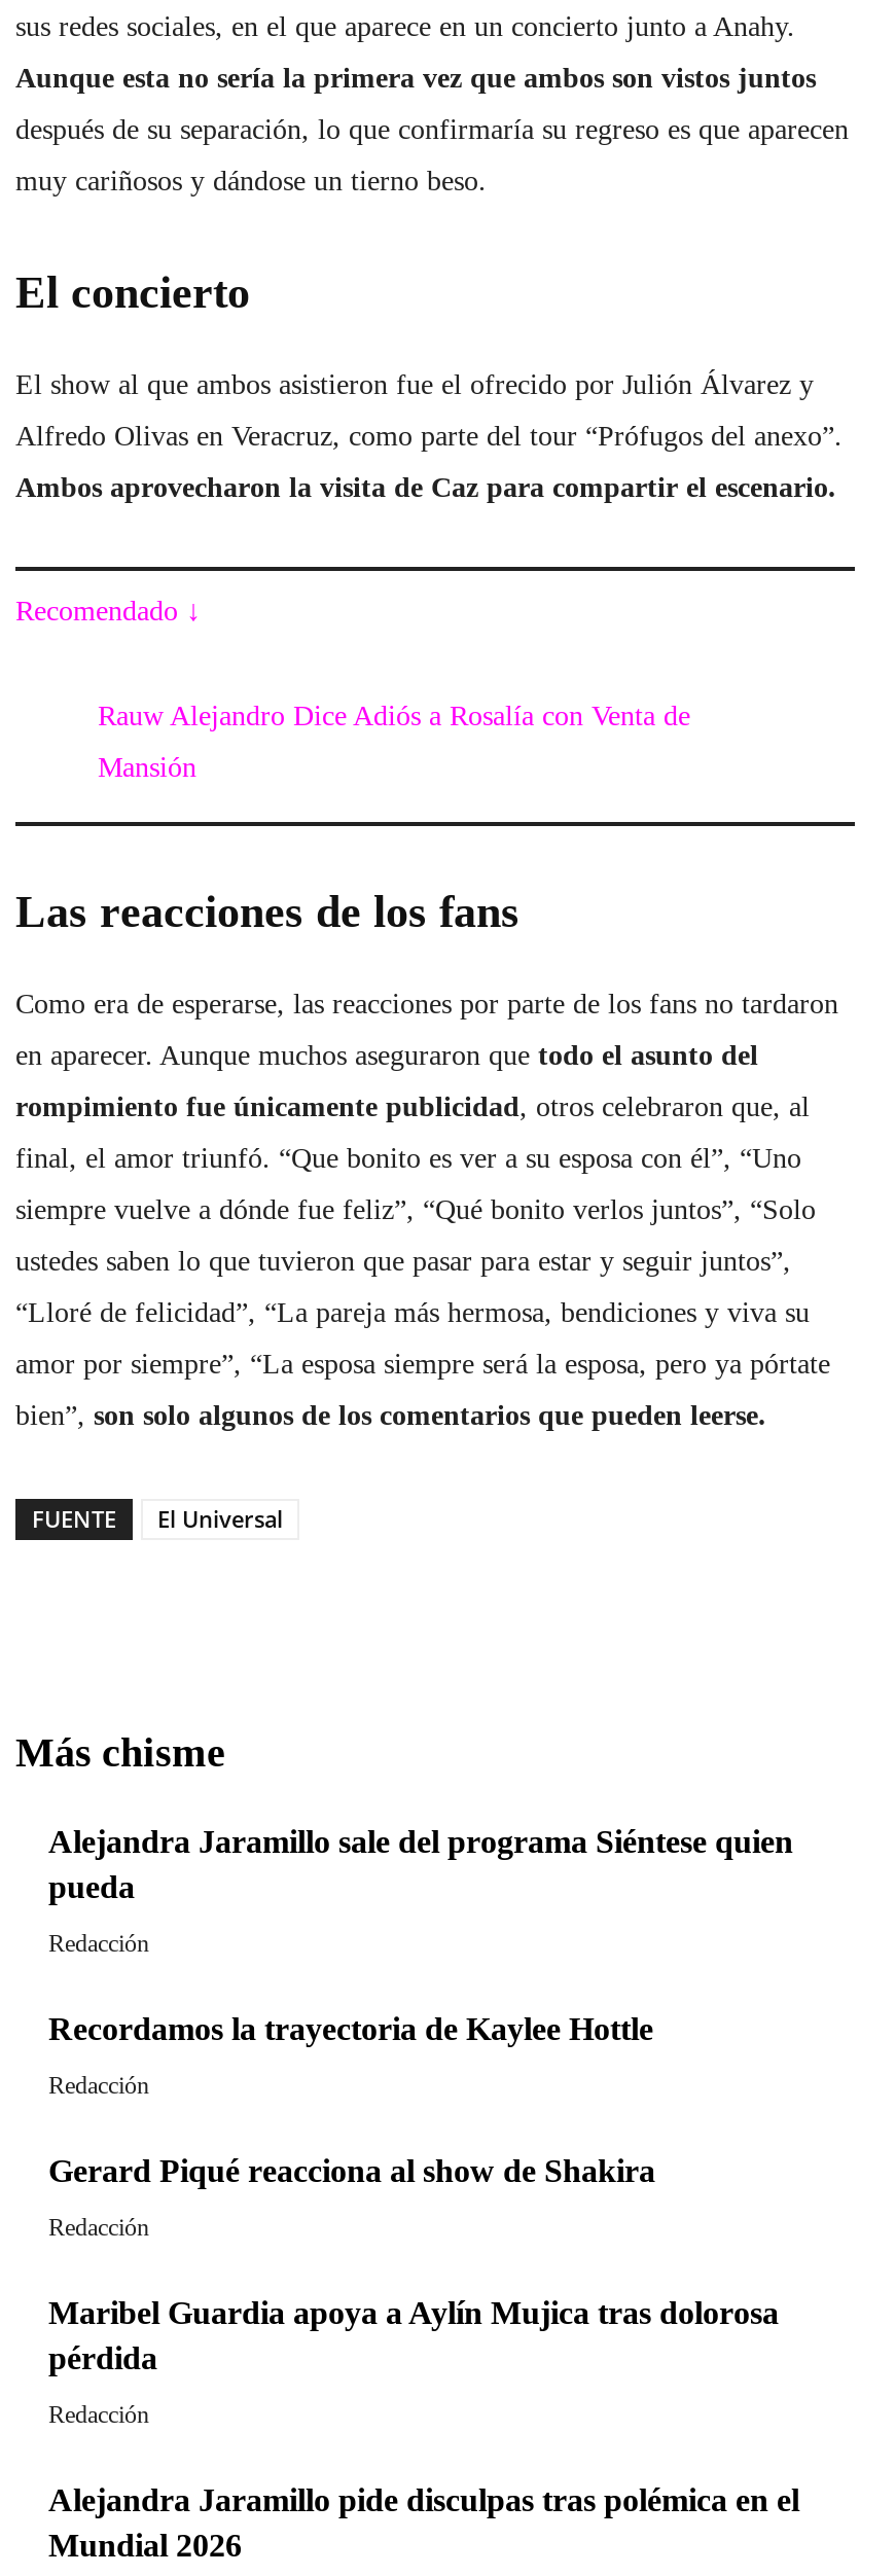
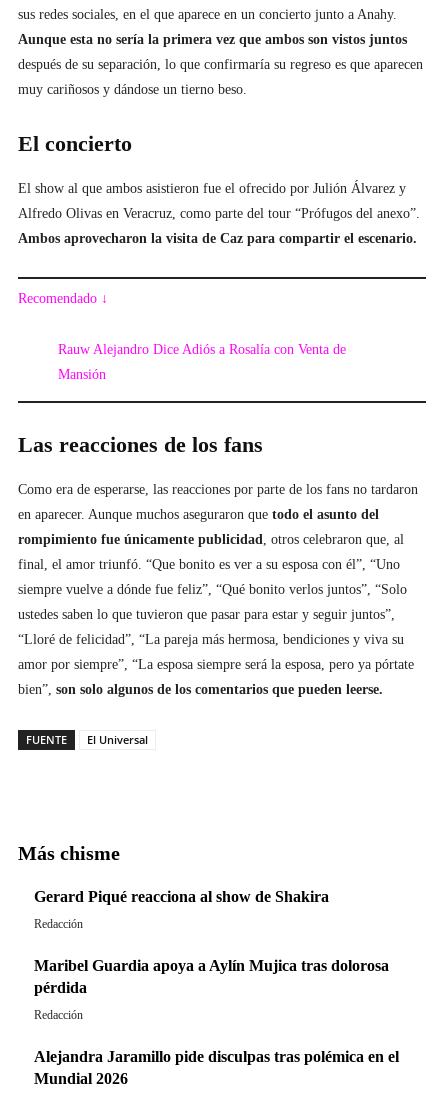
[48,1824,793,2100] Alejandra Jaramillo sale del programa Siéntese quien | pueda | Redacción | Recordamos la trayectoria de Kaylee Hottle | Redacción -> none

